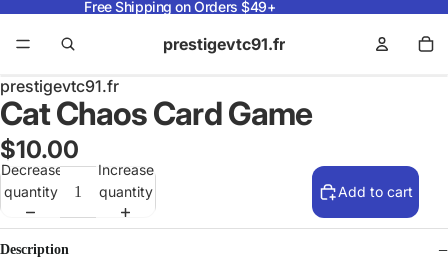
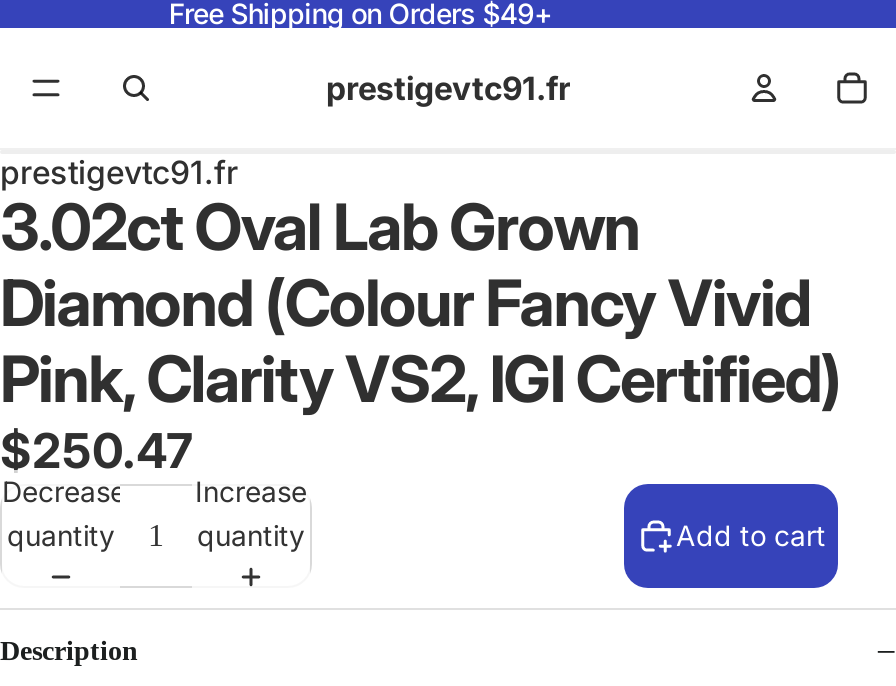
[0,94,312,164] Cat Chaos Card Game | $10.00 -> [0,188,841,480] 3.02ct Oval Lab Grown | Diamond (Colour Fancy Vivid | Pink, Clarity VS2, IGI Certified) | $250.47

